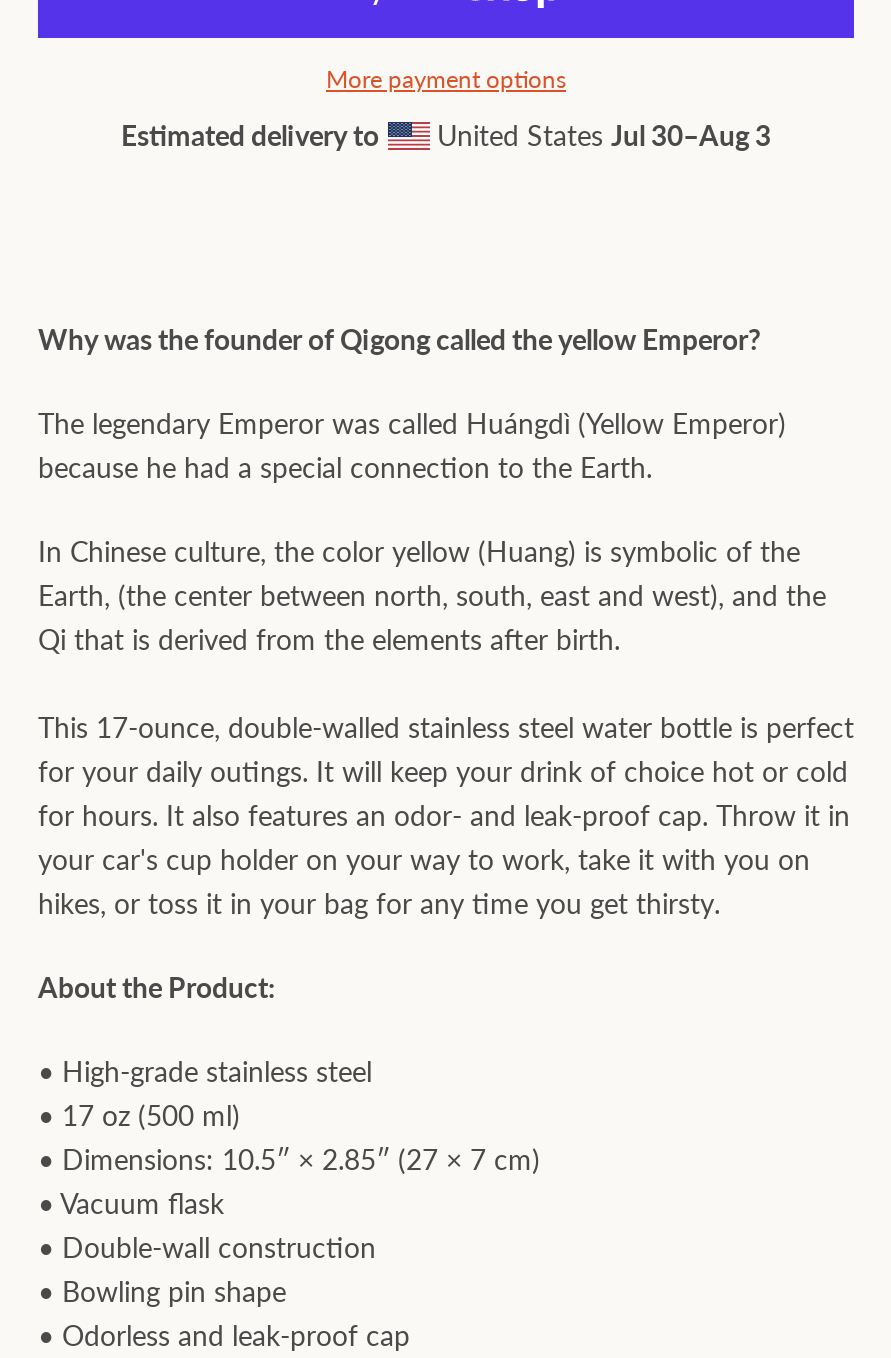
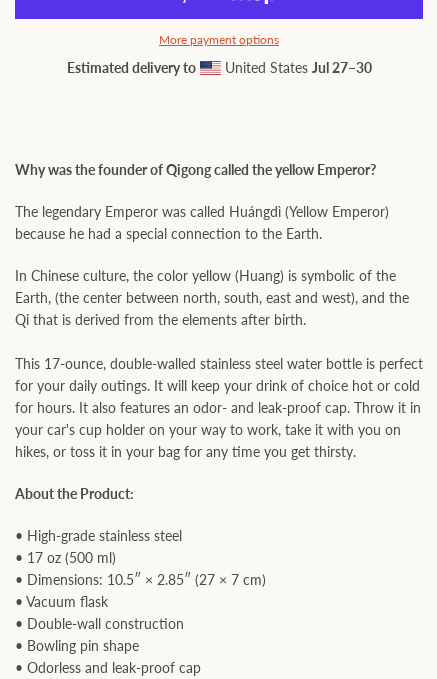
[429,118,771,152] United States Jul 30–Aug 3 -> [220,59,371,76] United States Jul 27–30

